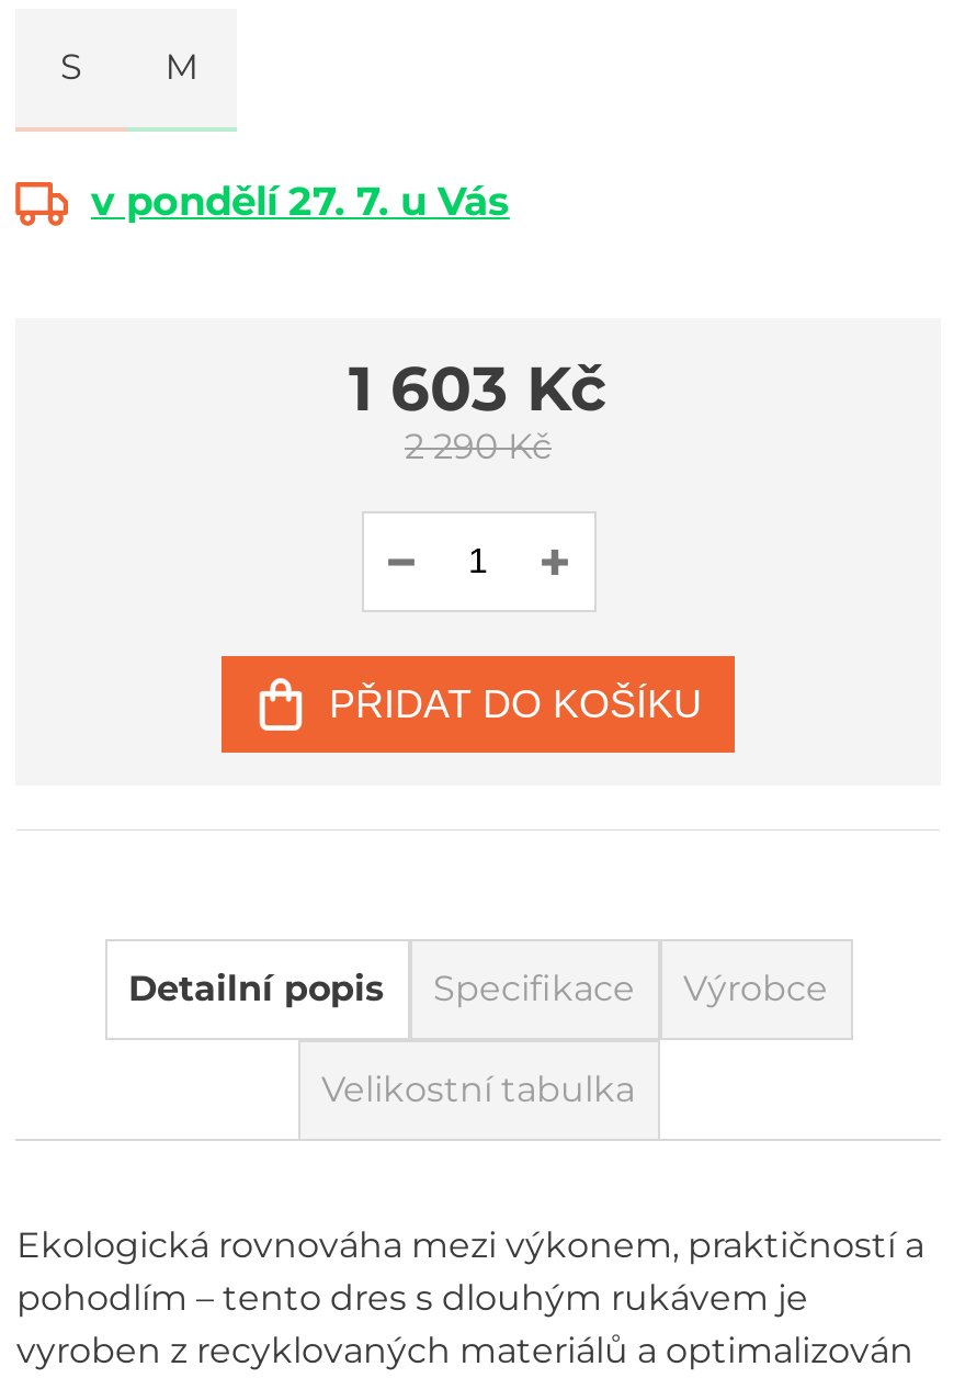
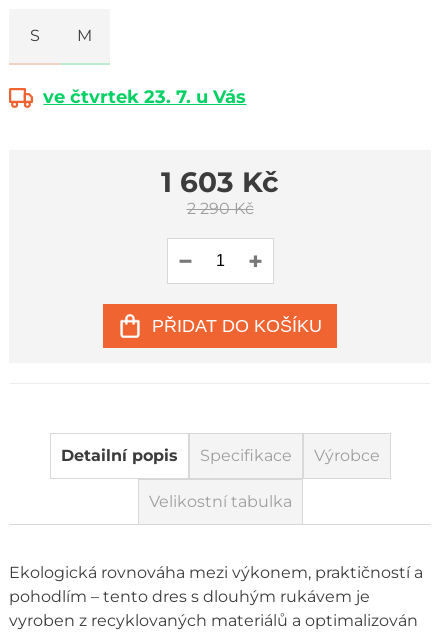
[91,178,510,226] v pondělí 27. 7. u Vás -> [43,86,246,108] ve čtvrtek 23. 7. u Vás

